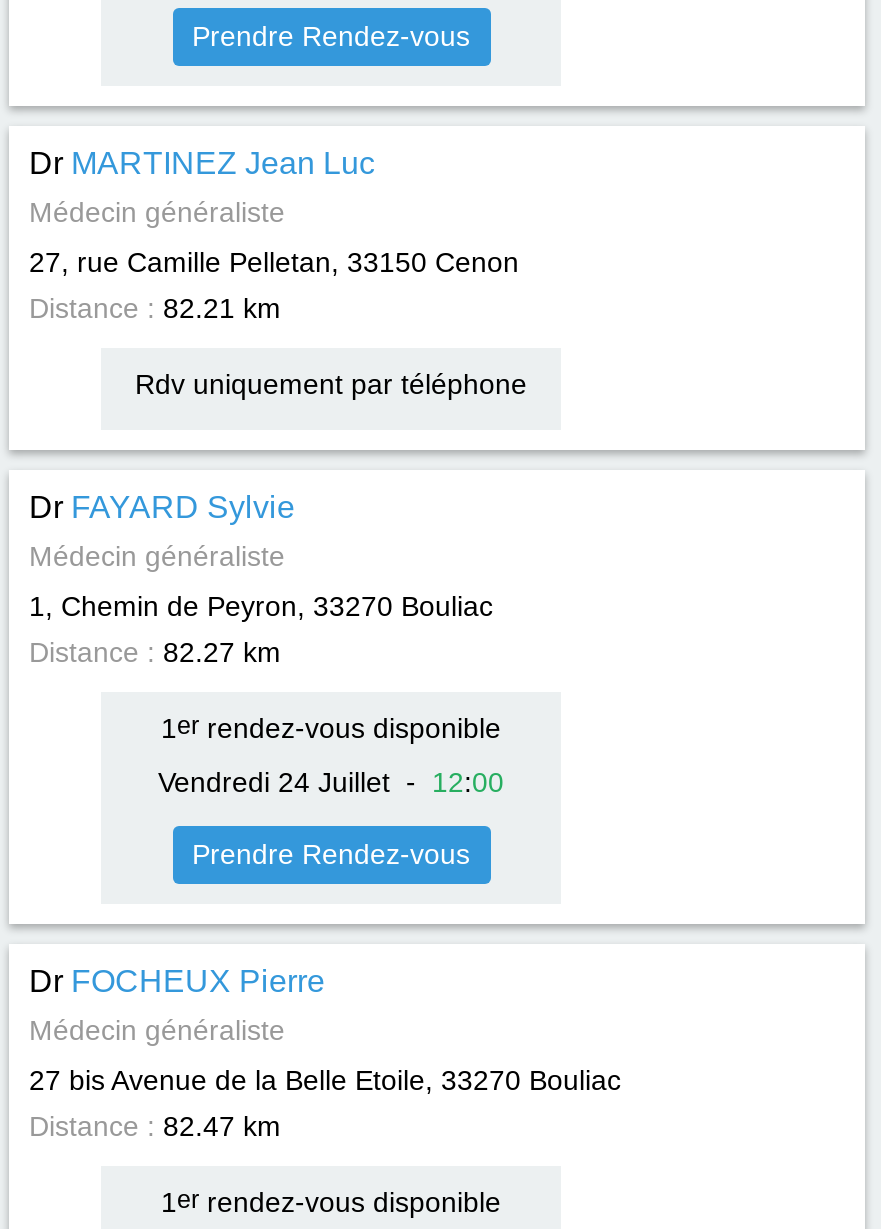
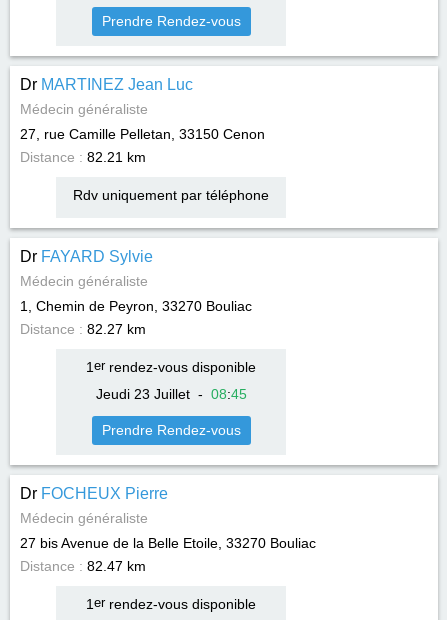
[158,766,504,798] Vendredi 24 Juillet - 12:00 -> [95,386,246,402] Jeudi 23 Juillet - 08:45

